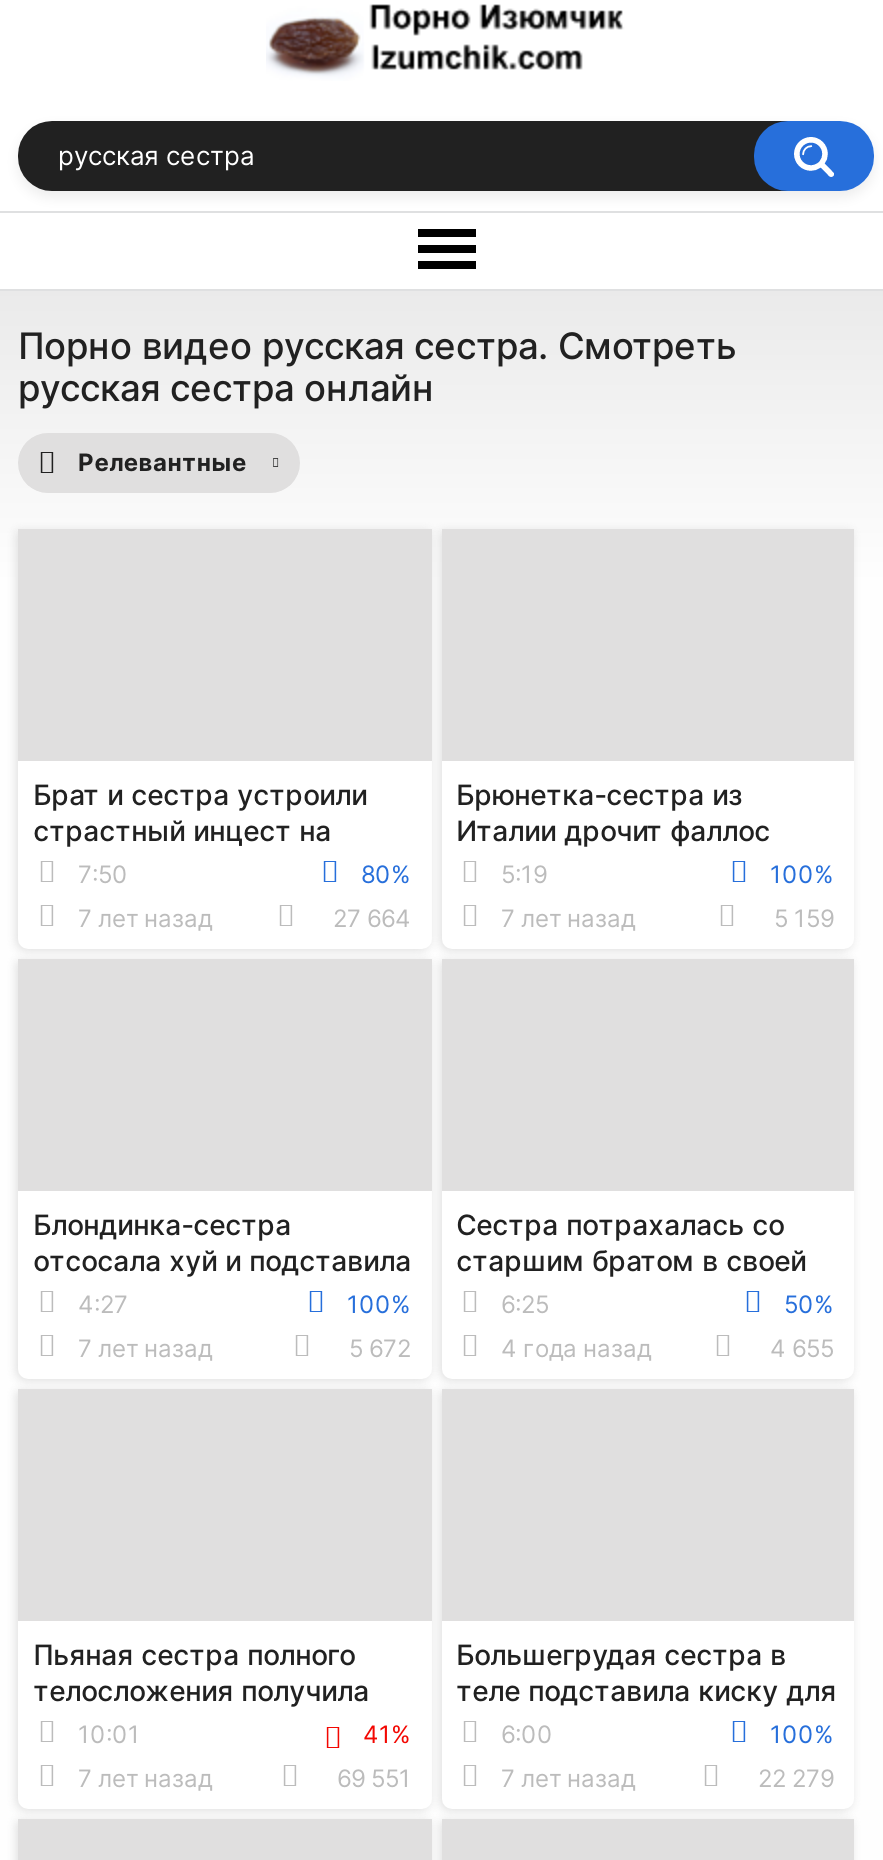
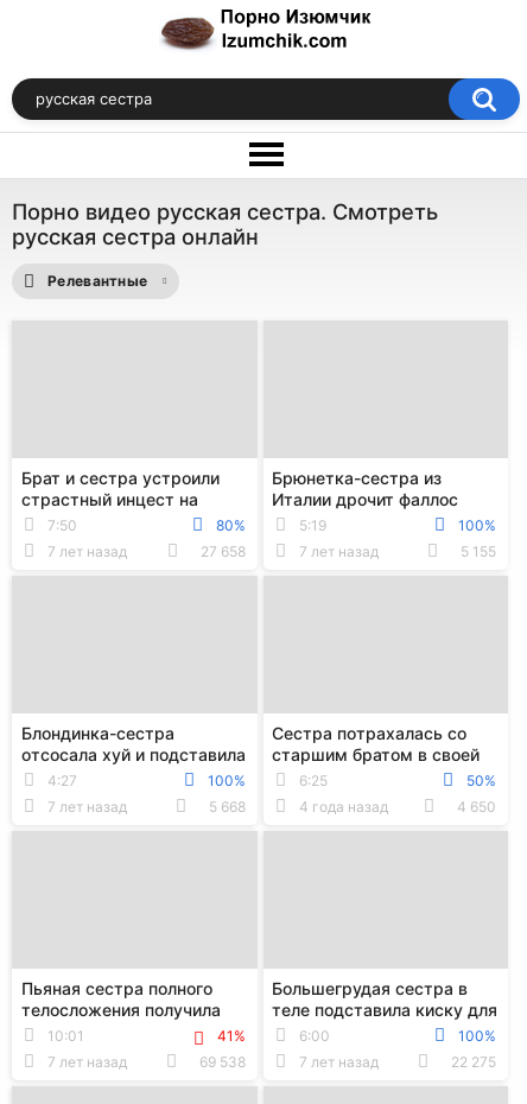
[333,903,411,933] 27 664 -> [200,542,245,560] 27 658
[774,903,834,933] 5 159 -> [461,542,496,560] 5 155
[349,1333,411,1363] 5 672 -> [208,798,245,816] 5 668
[770,1333,834,1363] 4 655 -> [457,798,496,816] 4 650
[337,1763,411,1793] 69 551 -> [199,1053,245,1071] 69 538
[758,1763,834,1793] 22 279 -> [451,1053,496,1071] 22 275

